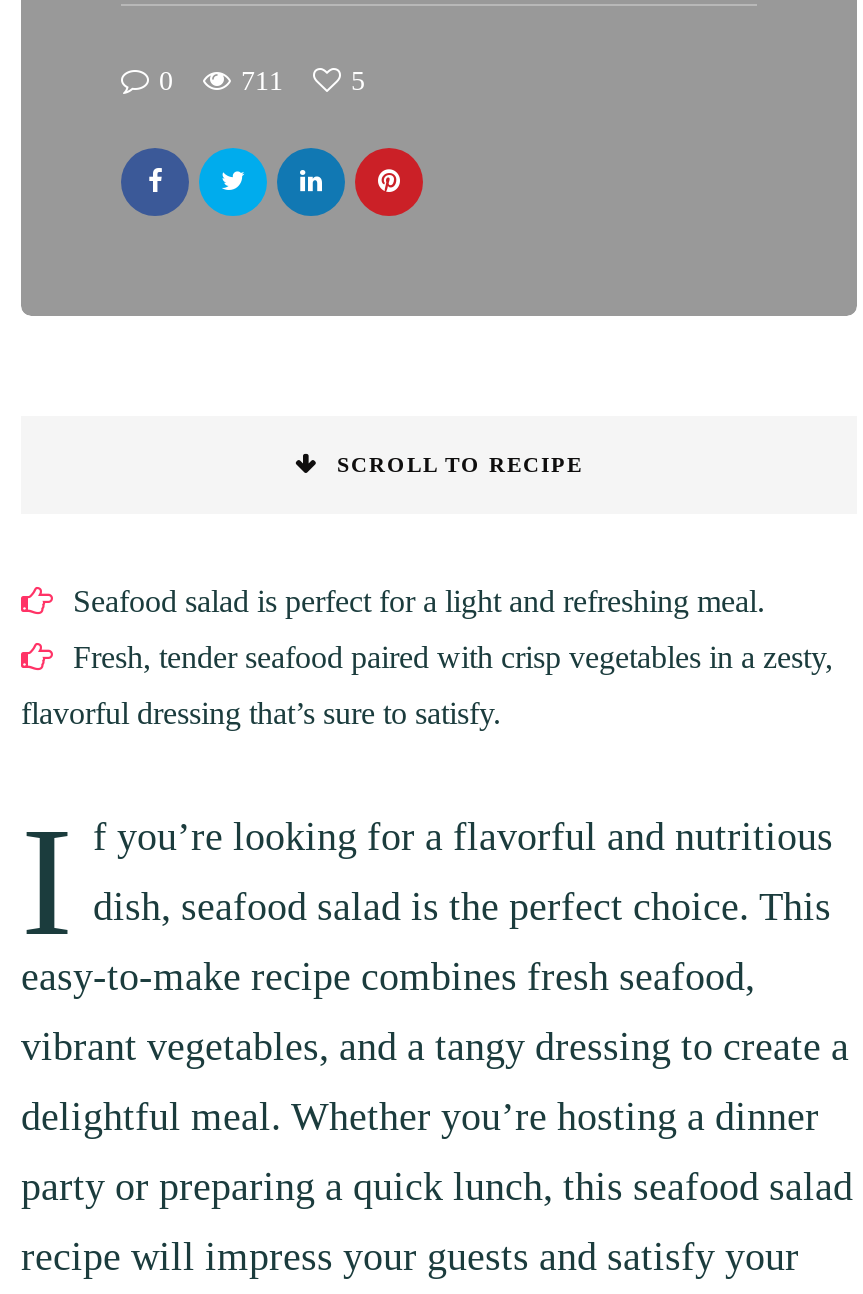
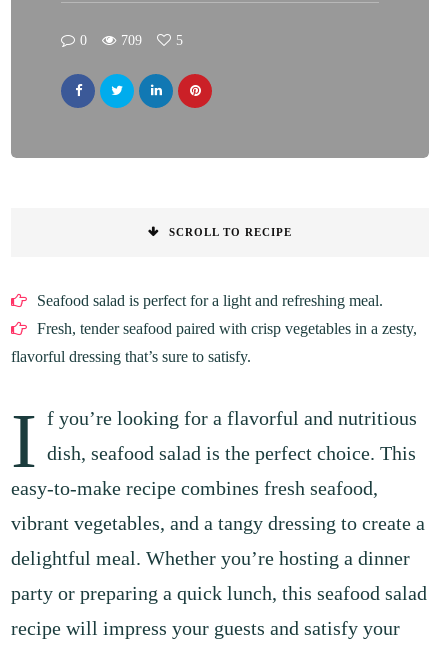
[241,66,283,96] 711 -> [121,33,142,48] 709

